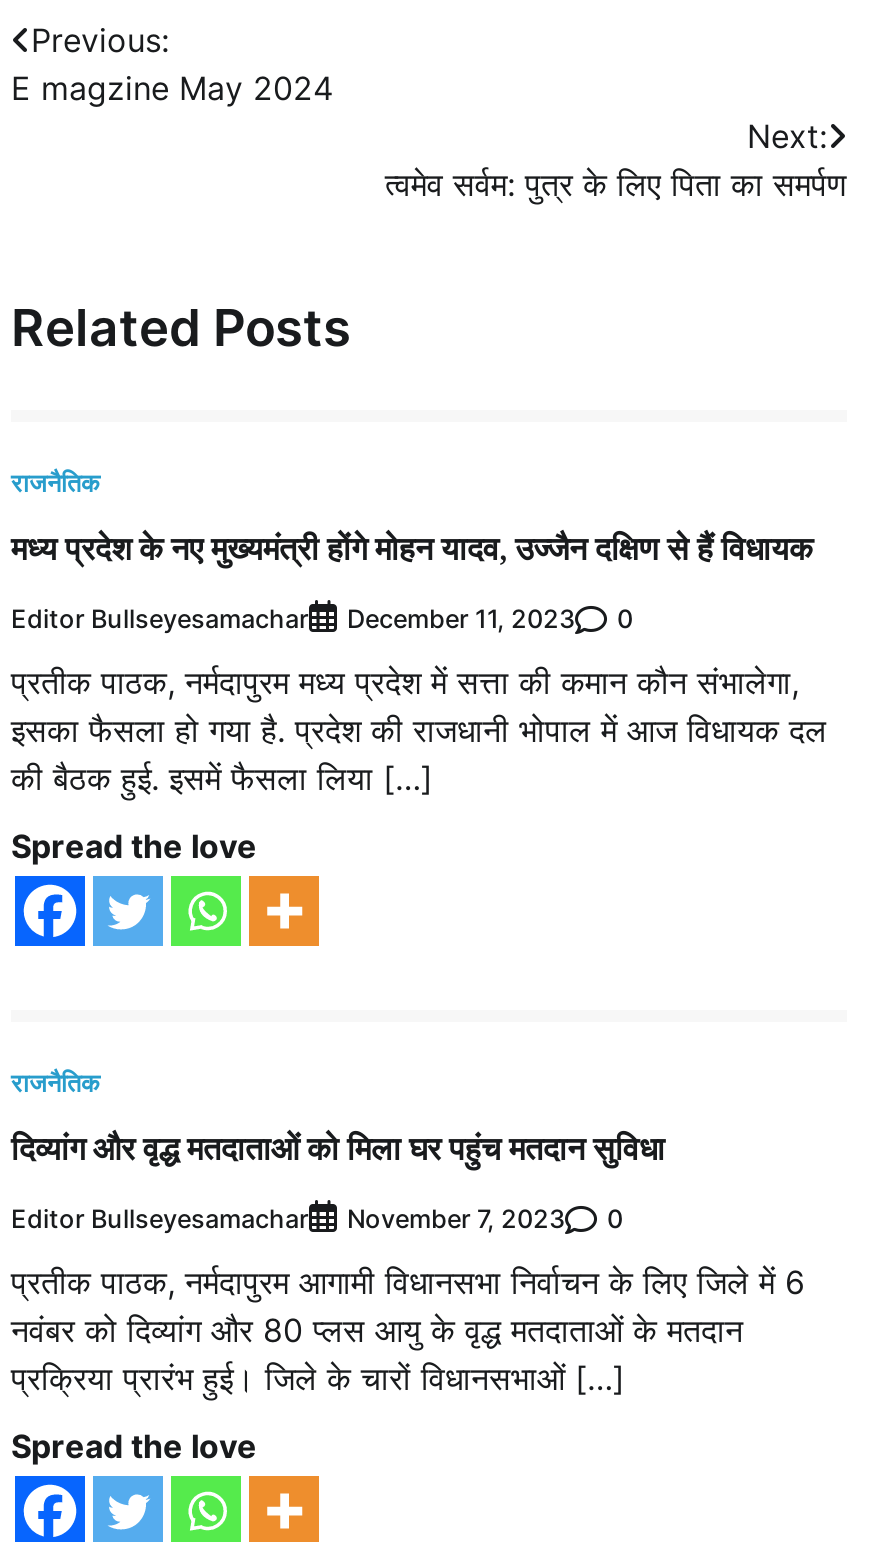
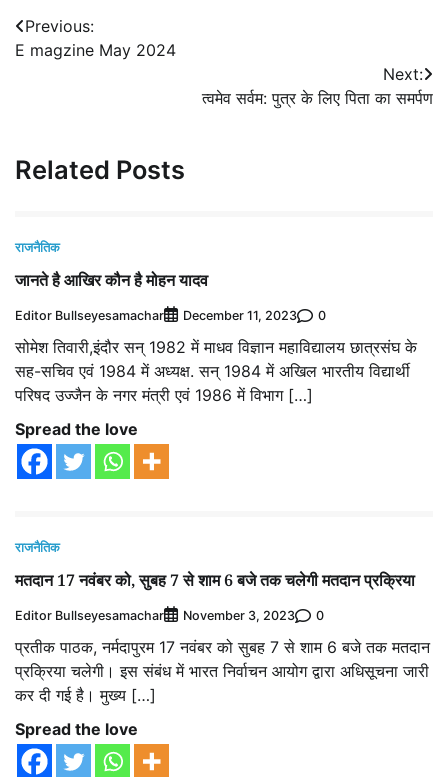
[11,526,813,570] मध्य प्रदेश के नए मुख्यमंत्री होंगे मोहन यादव, उज्जैन दक्षिण से हैं विधायक -> [15,269,208,291] जानते है आखिर कौन है मोहन यादव
[11,662,827,798] प्रतीक पाठक, नर्मदापुरम मध्य प्रदेश में सत्ता की कमान कौन संभालेगा, | इसका फैसला हो गया है. प्रदेश की राजधानी भोपाल में आज विधायक दल | की बैठक हुई. इसमें फैसला लिया […] -> [15,337,417,405] सोमेश तिवारी,इंदौर सन् 1982 में माधव विज्ञान महाविद्यालय छात्रसंघ के | सह-सचिव एवं 1984 में अध्यक्ष. सन् 1984 में अखिल भारतीय विद्यार्थी | परिषद उज्जैन के नगर मंत्री एवं 1986 में विभाग […]
[11,1126,665,1170] दिव्यांग और वृद्ध मतदाताओं को मिला घर पहुंच मतदान सुविधा -> [15,569,415,591] मतदान 17 नवंबर को, सुबह 7 से शाम 6 बजे तक चलेगी मतदान प्रक्रिया
[11,1203,623,1234] Editor Bullseyesamachar November 7, 2023 0 -> [15,608,324,623] Editor Bullseyesamachar November 3, 2023 0
[11,1262,805,1398] प्रतीक पाठक, नर्मदापुरम आगामी विधानसभा निर्वाचन के लिए जिले में 6 | नवंबर को दिव्यांग और 80 प्लस आयु के वृद्ध मतदाताओं के मतदान | प्रक्रिया प्रारंभ हुई। जिले के चारों विधानसभाओं […] -> [15,637,430,705] प्रतीक पाठक, नर्मदापुरम 17 नवंबर को सुबह 7 से शाम 6 बजे तक मतदान | प्रक्रिया चलेगी। इस संबंध में भारत निर्वाचन आयोग द्वारा अधिसूचना जारी | कर दी गई है। मुख्य […]

